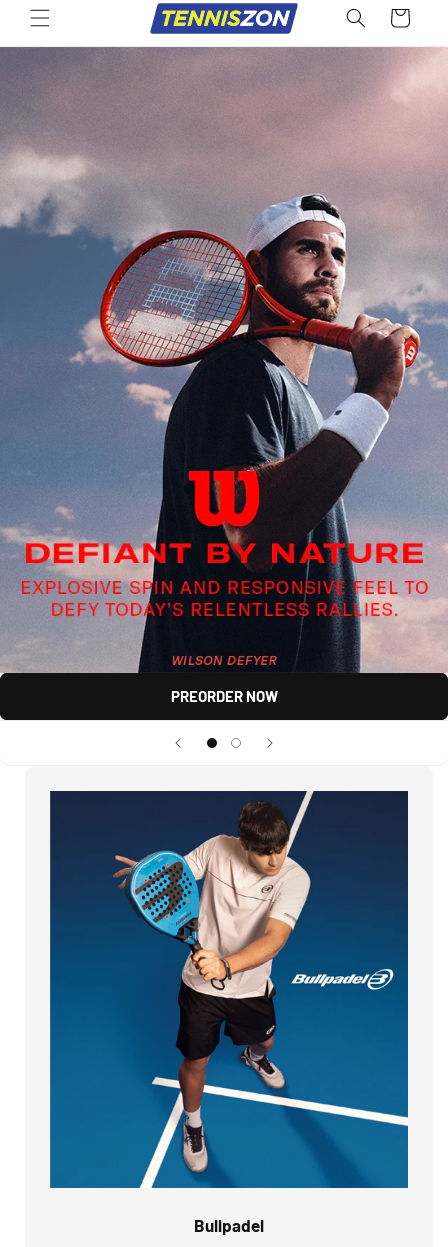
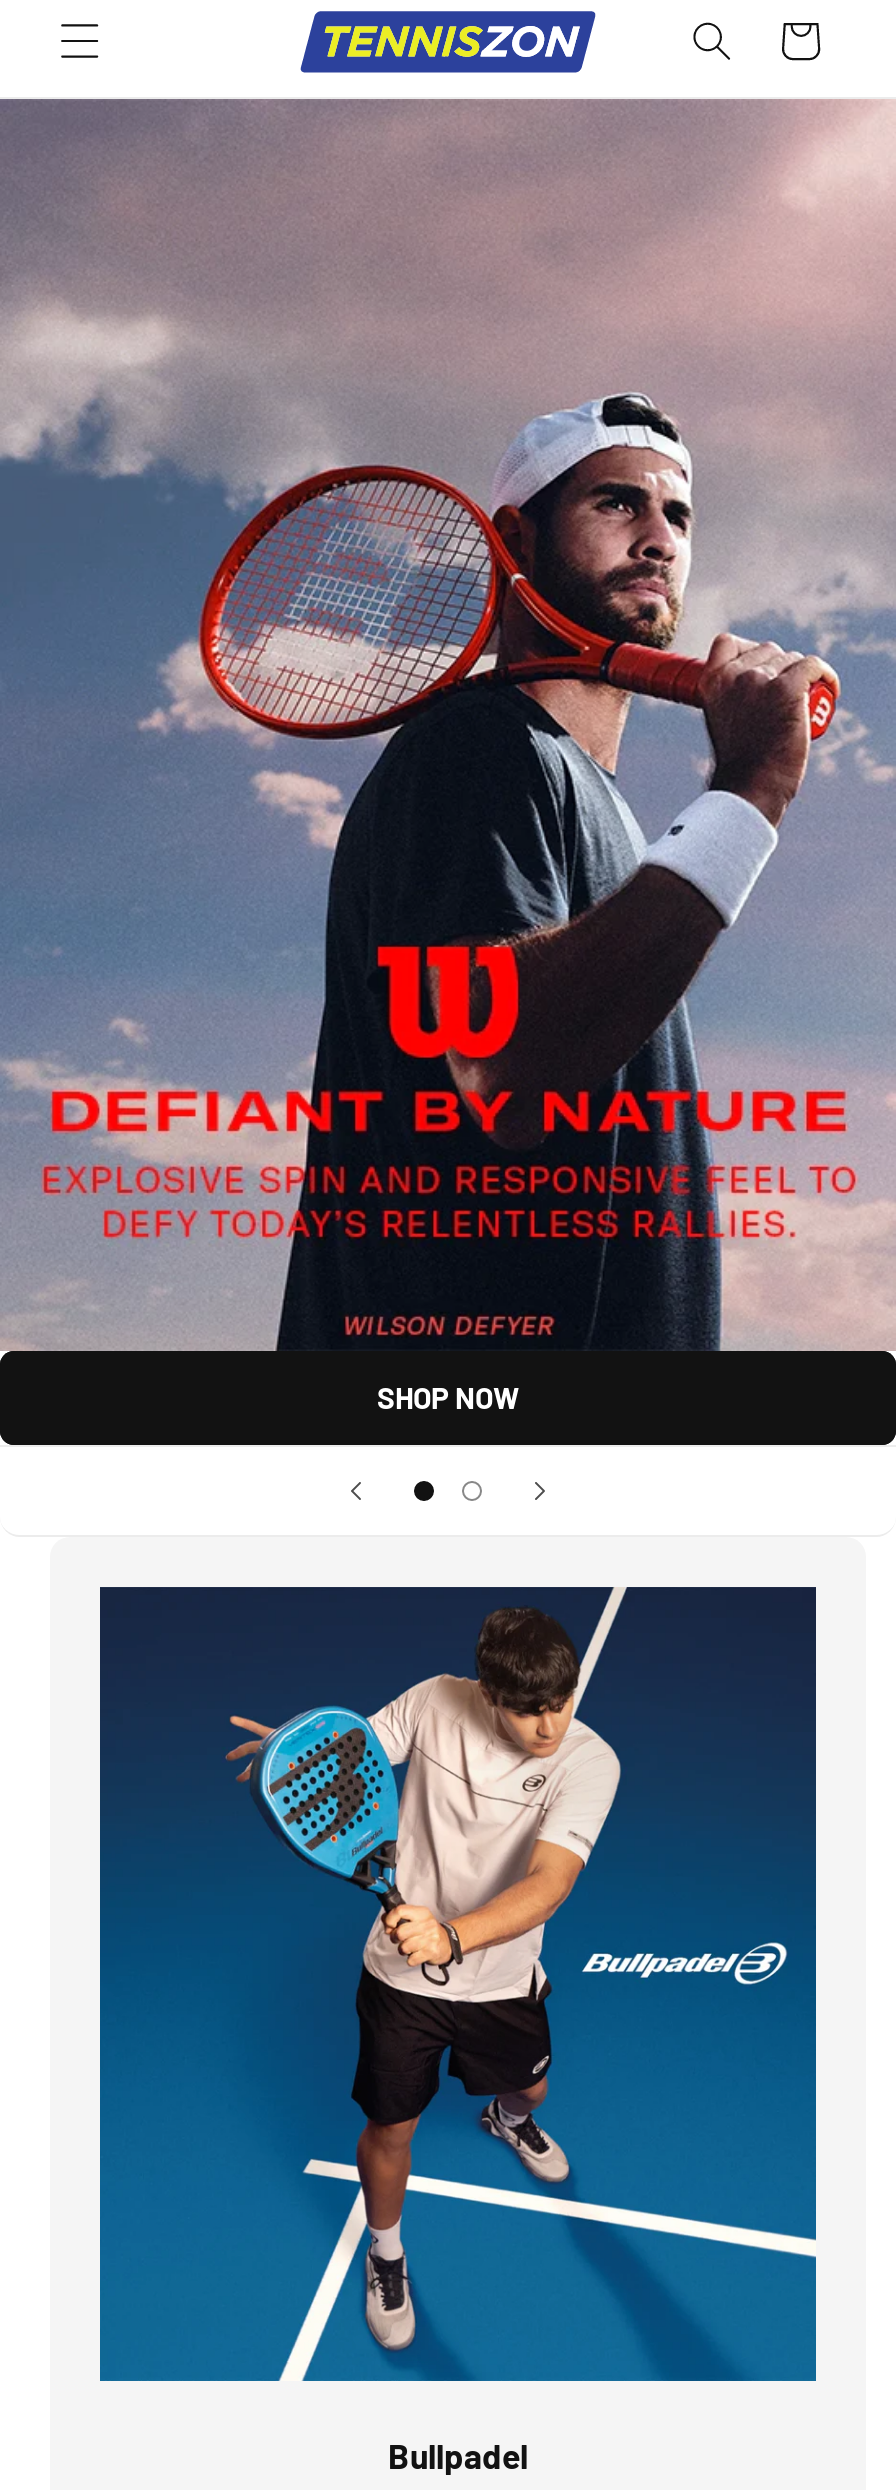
[170,687,277,705] PREORDER NOW -> [377,1379,519,1415] SHOP NOW

